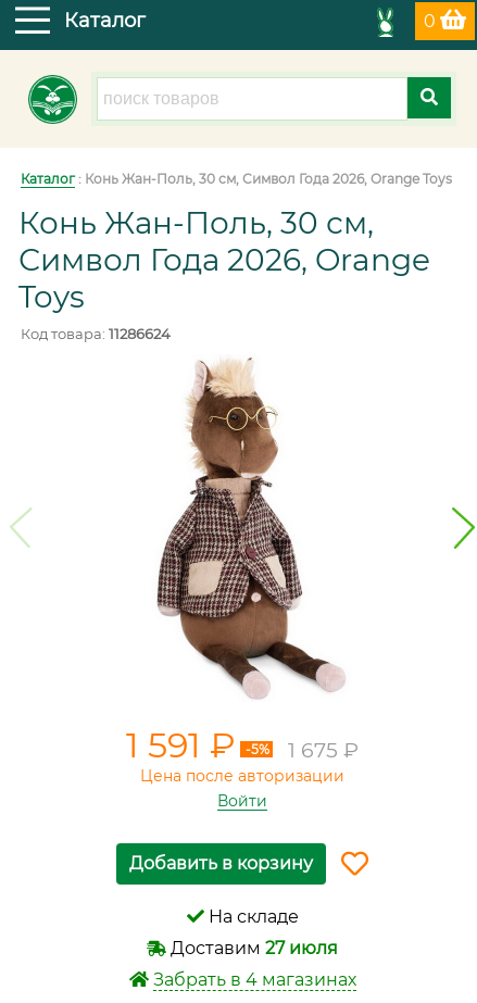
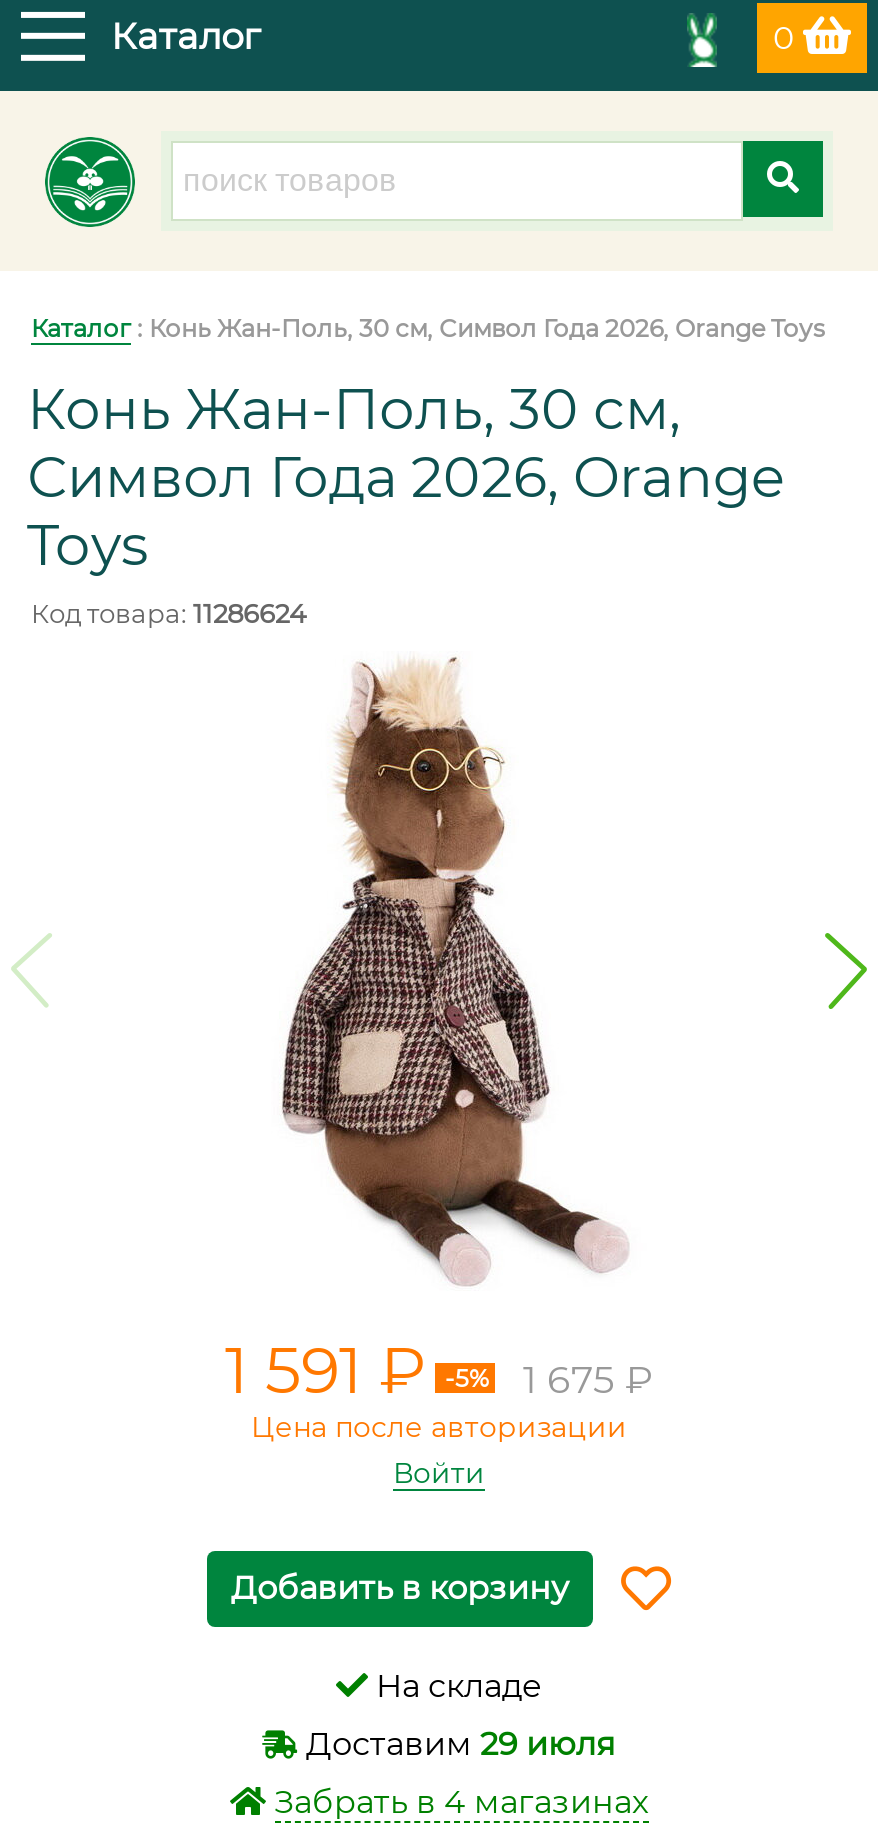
[166,938,338,958] Доставим 27 июля -> [298,1725,616,1763] Доставим 29 июля

